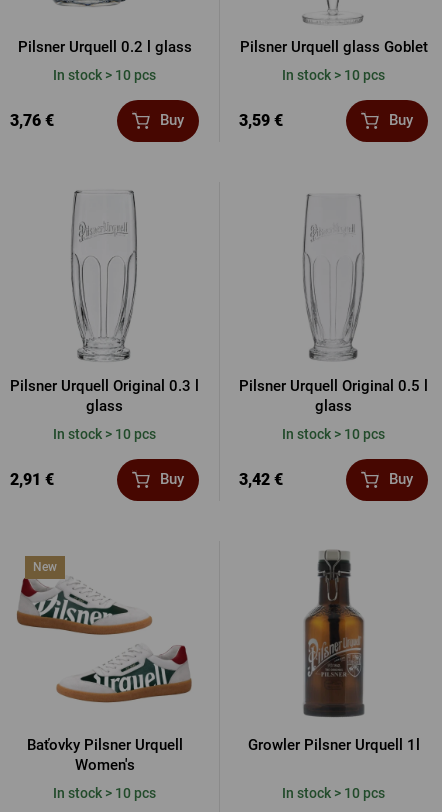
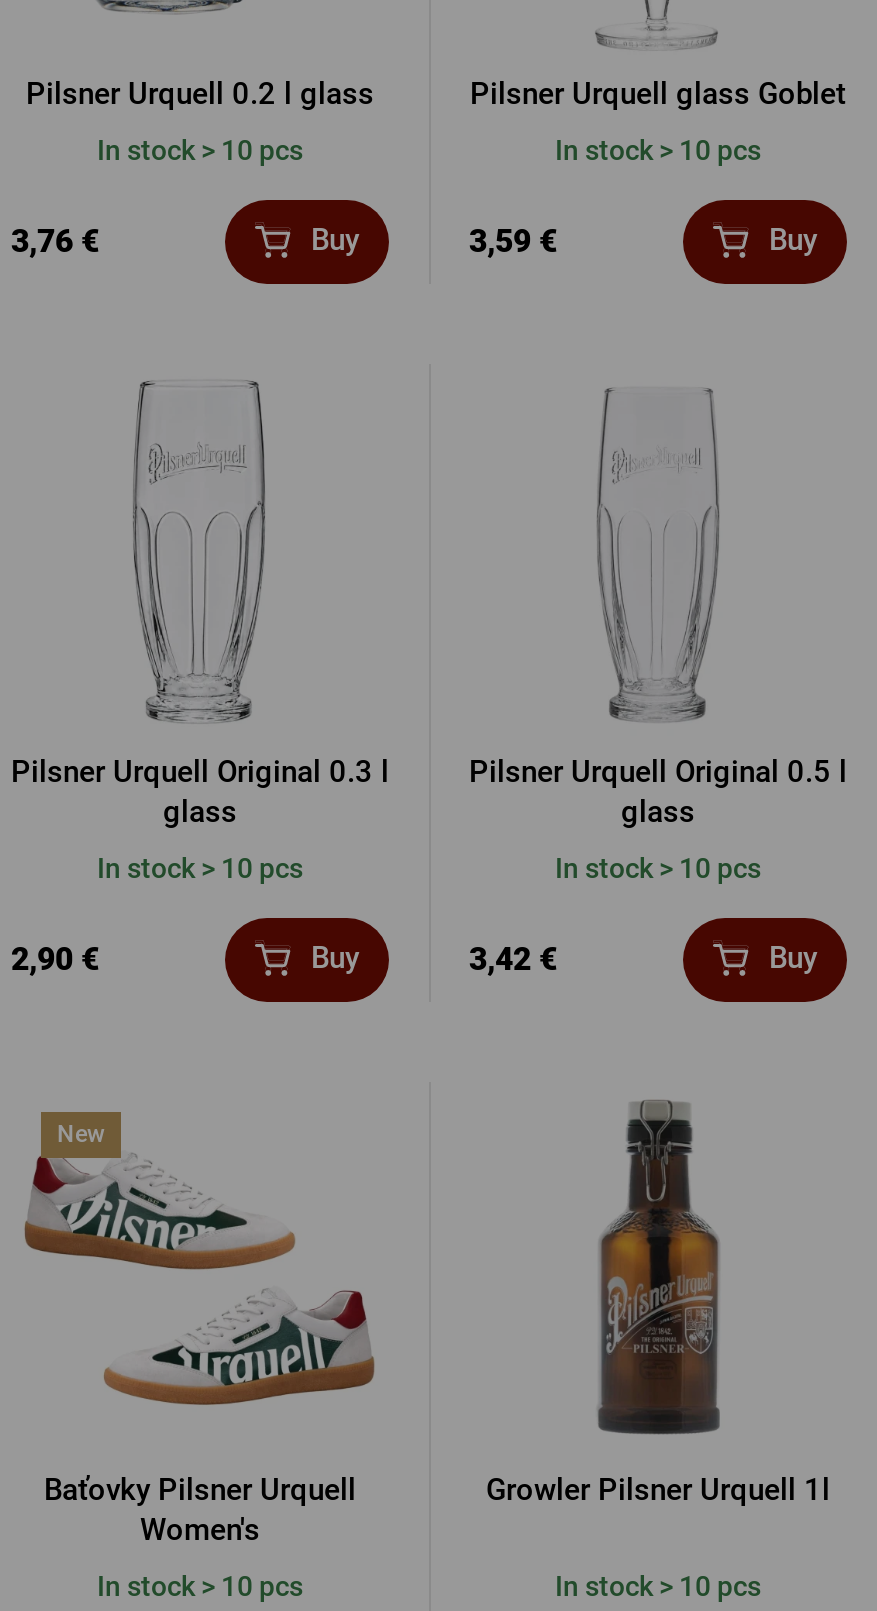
[10,470,54,489] 2,91 € -> [11,939,99,977] 2,90 €

